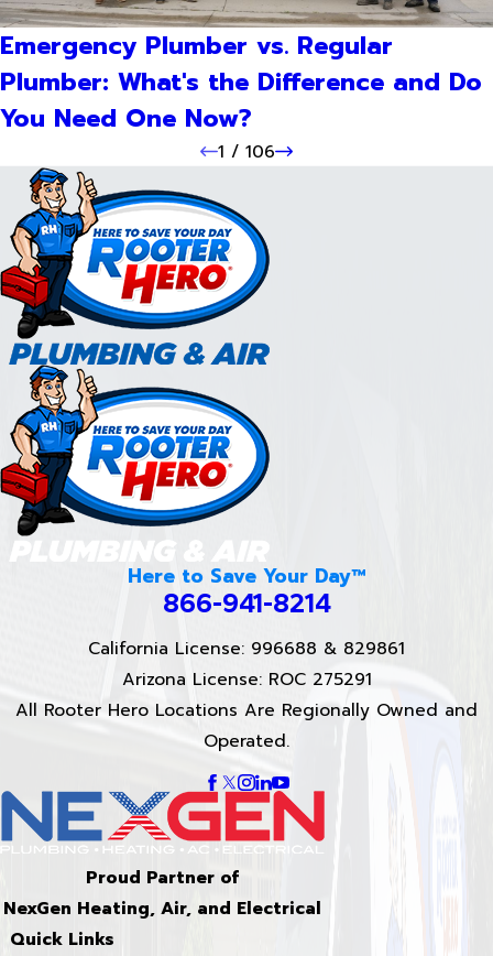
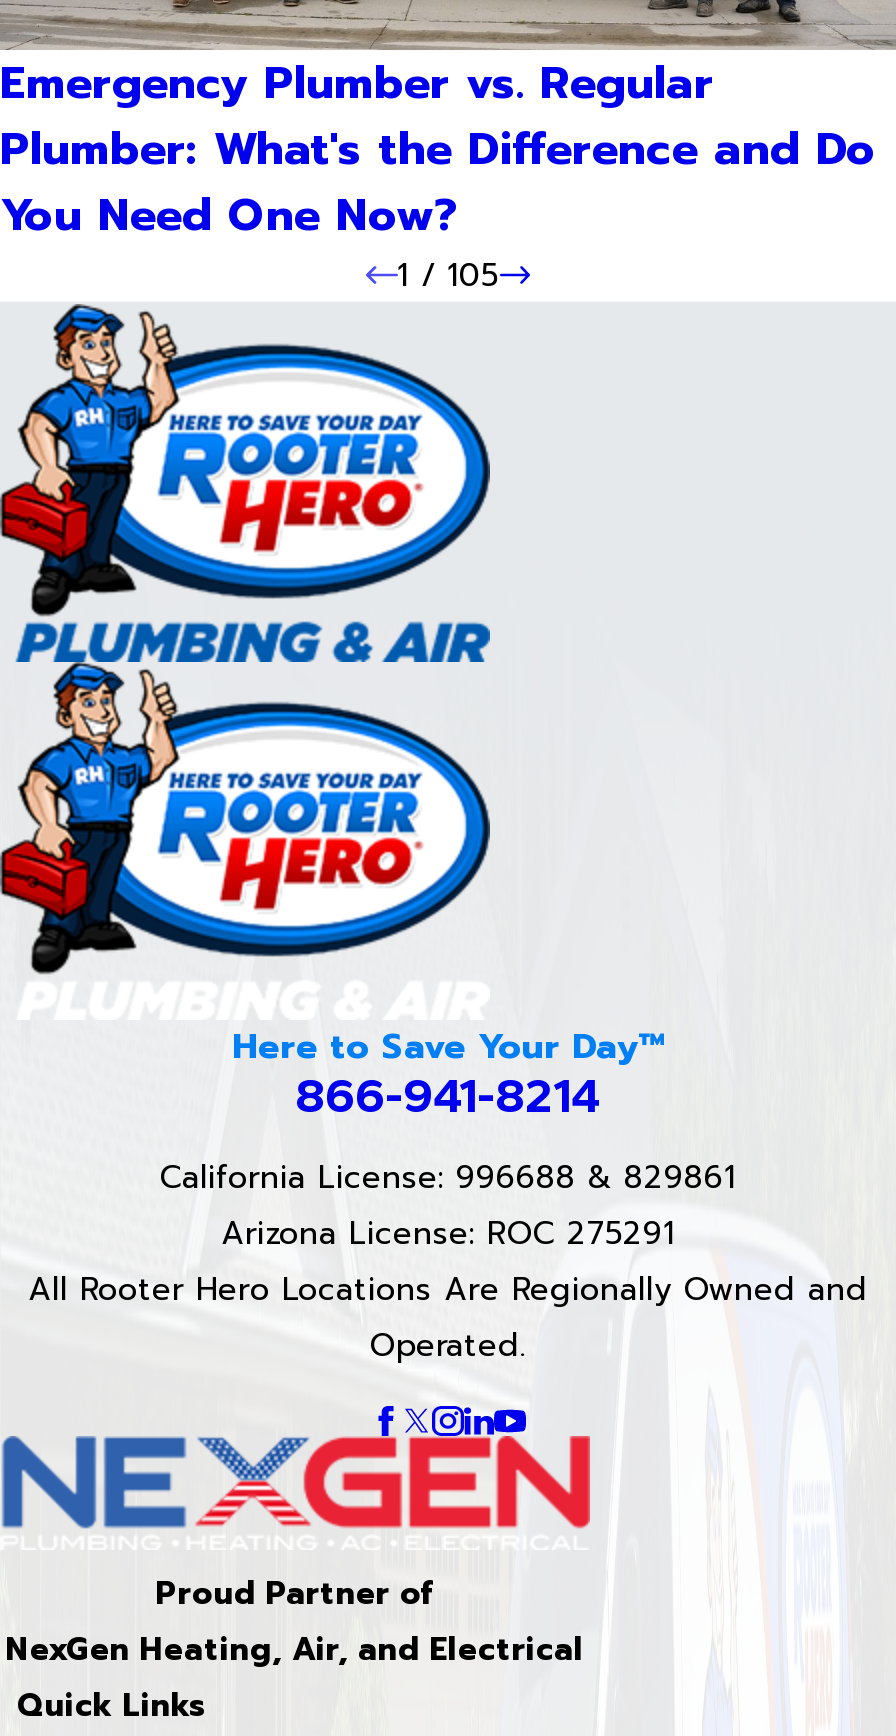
[218,138,275,165] 1 / 106 -> [397,251,499,299] 1 / 105

